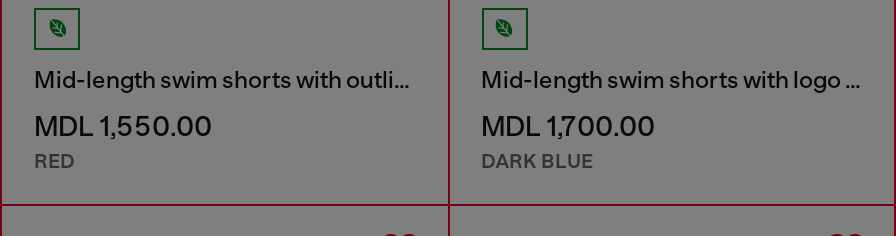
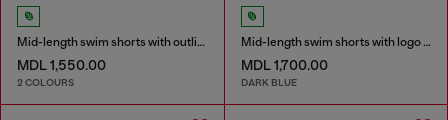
[34,149,74,175] RED -> [17,76,74,89] 2 COLOURS

